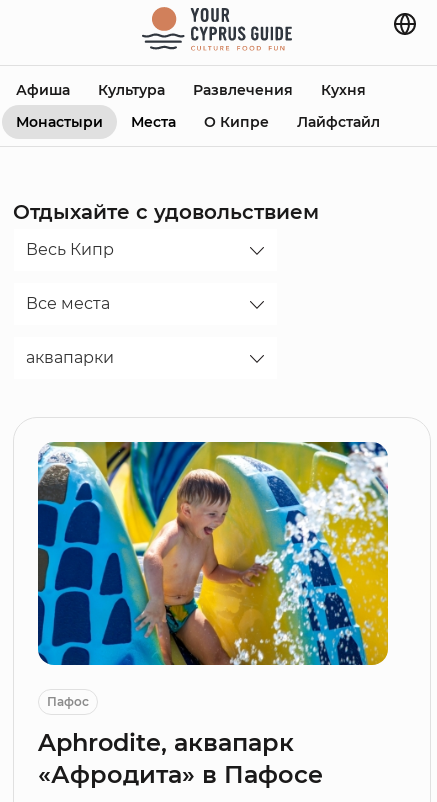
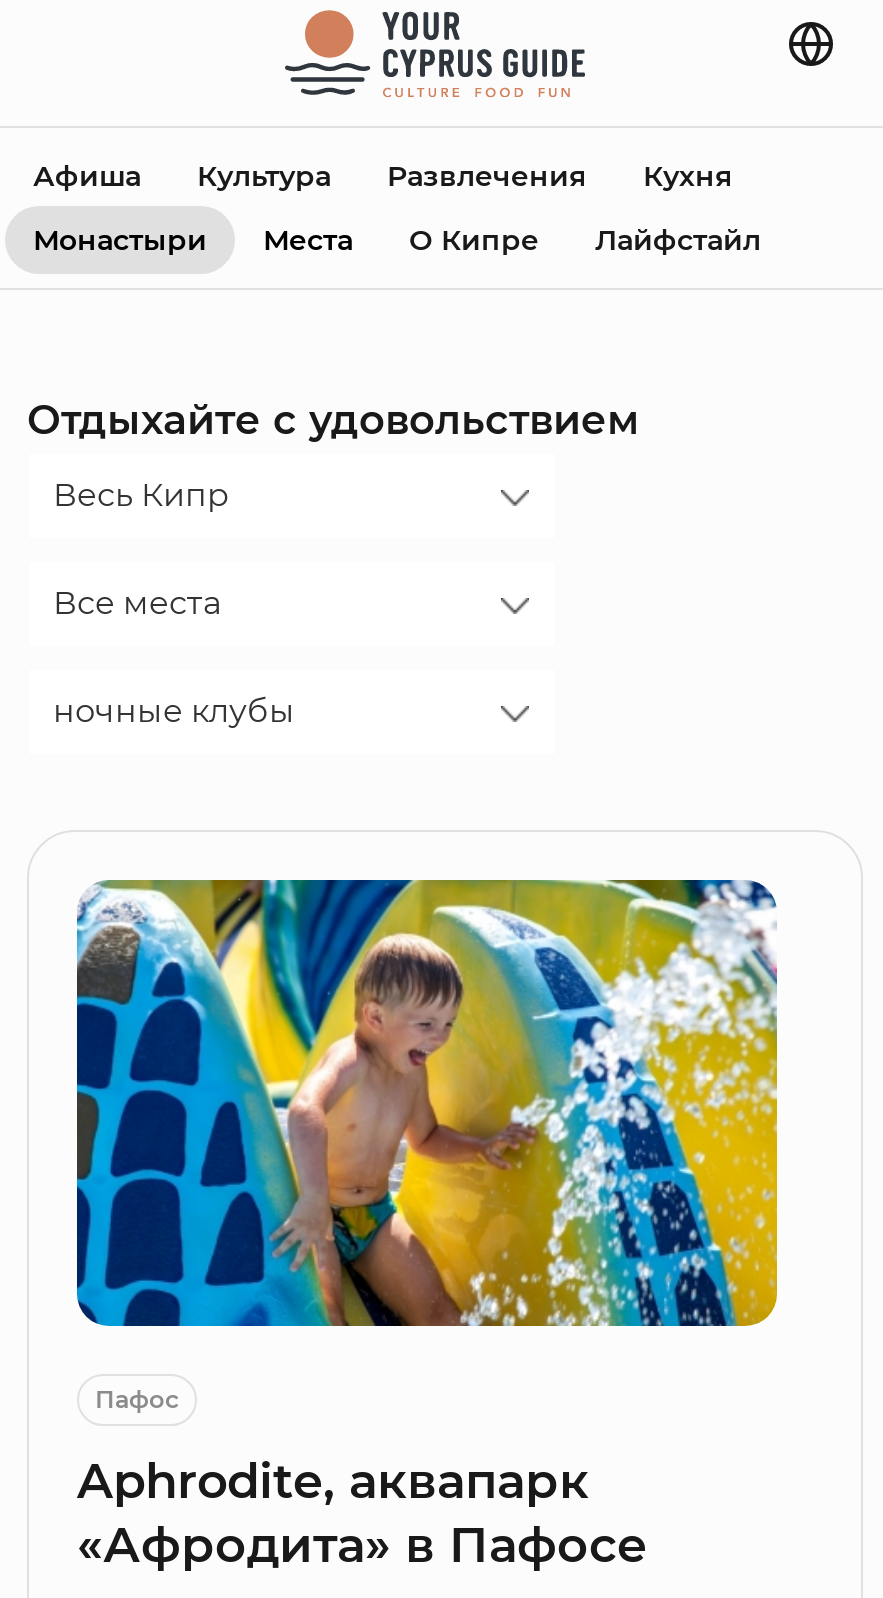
[26,348,114,367] аквапарки -> [53,693,295,731] ночные клубы

